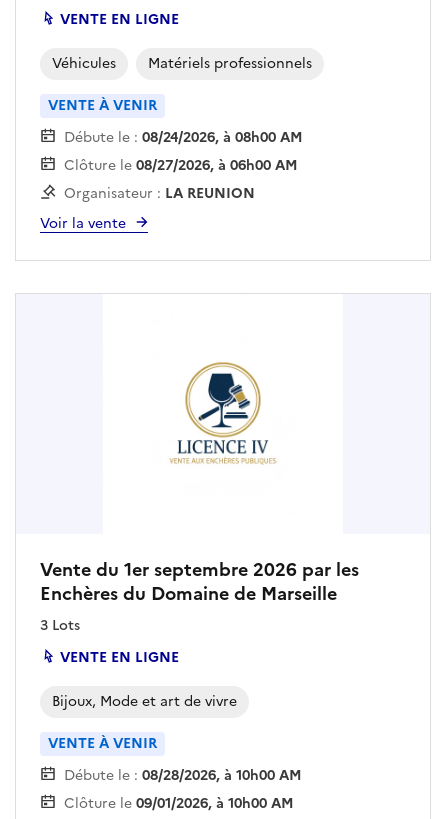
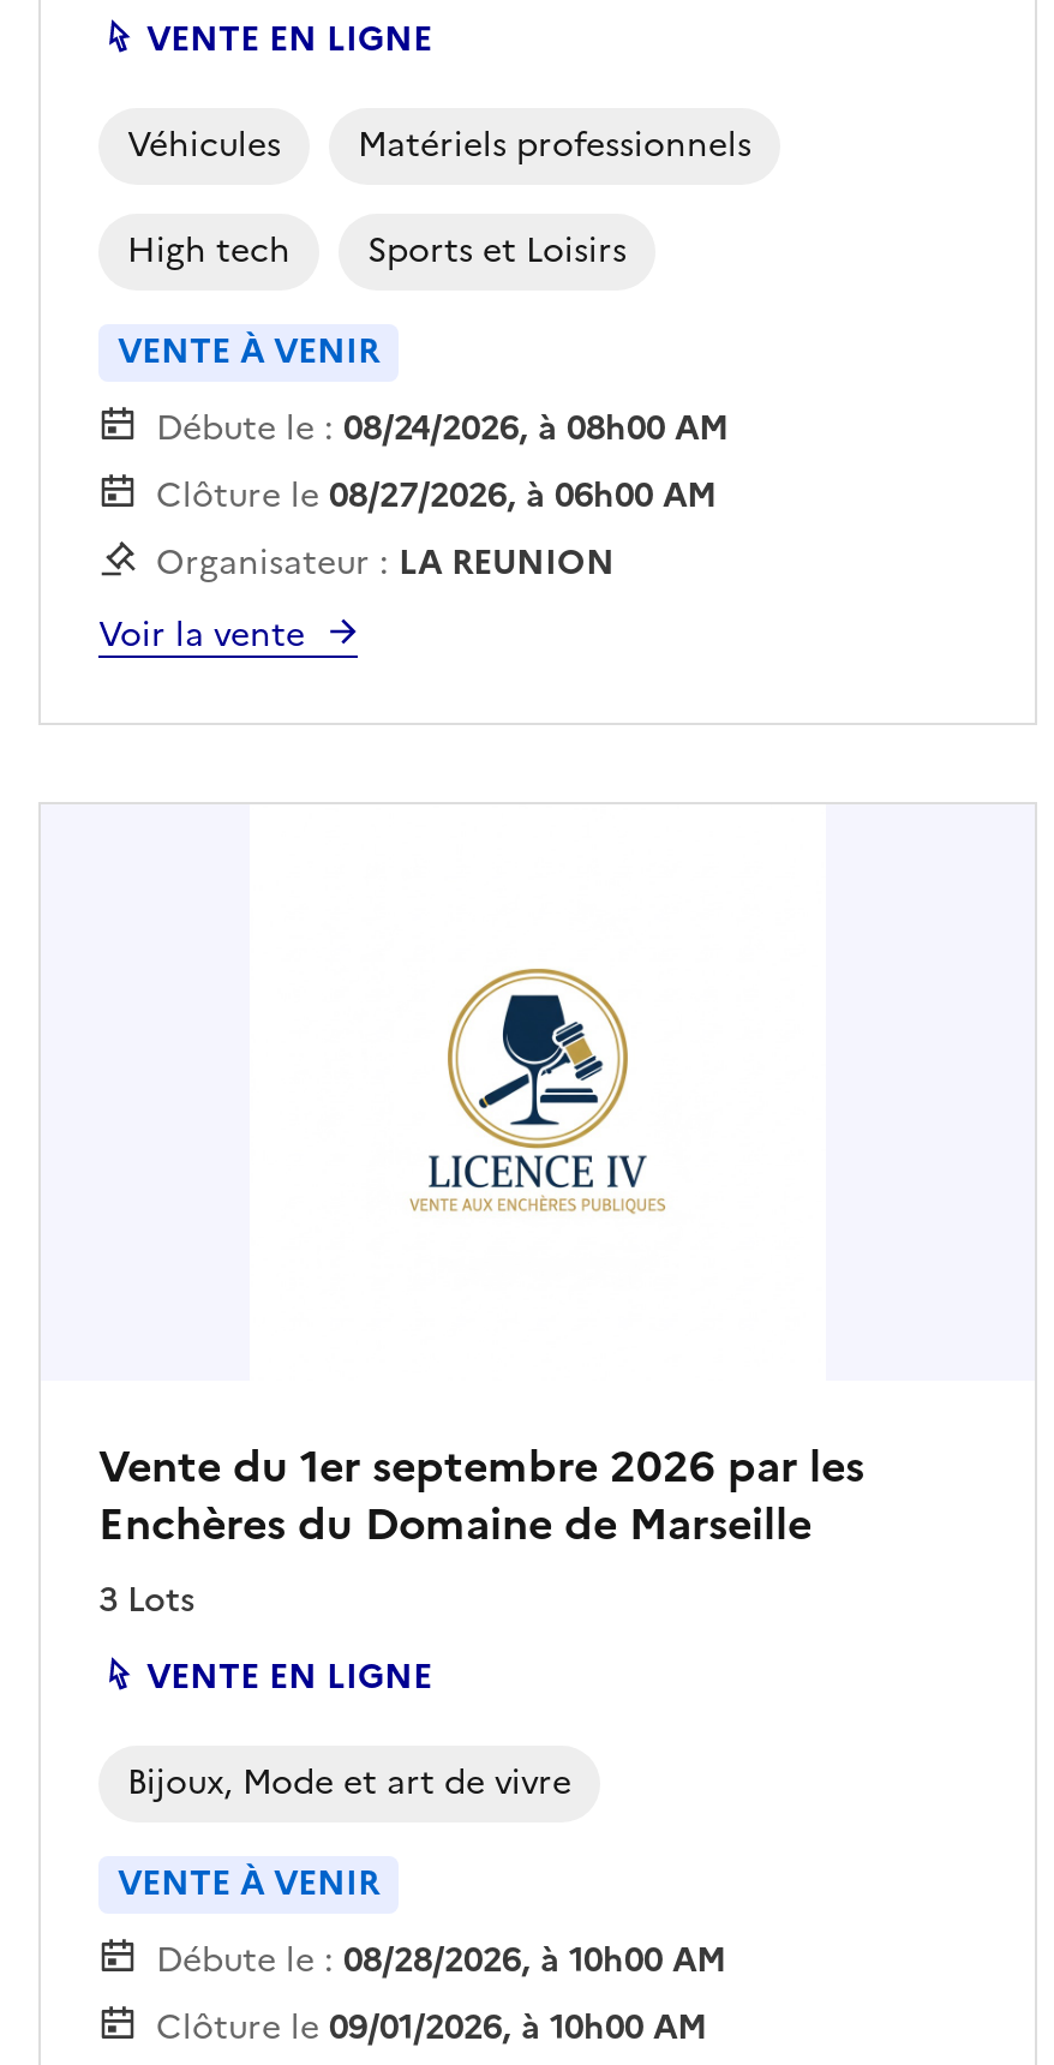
none -> [127,225,627,275] High tech | Sports et Loisirs

